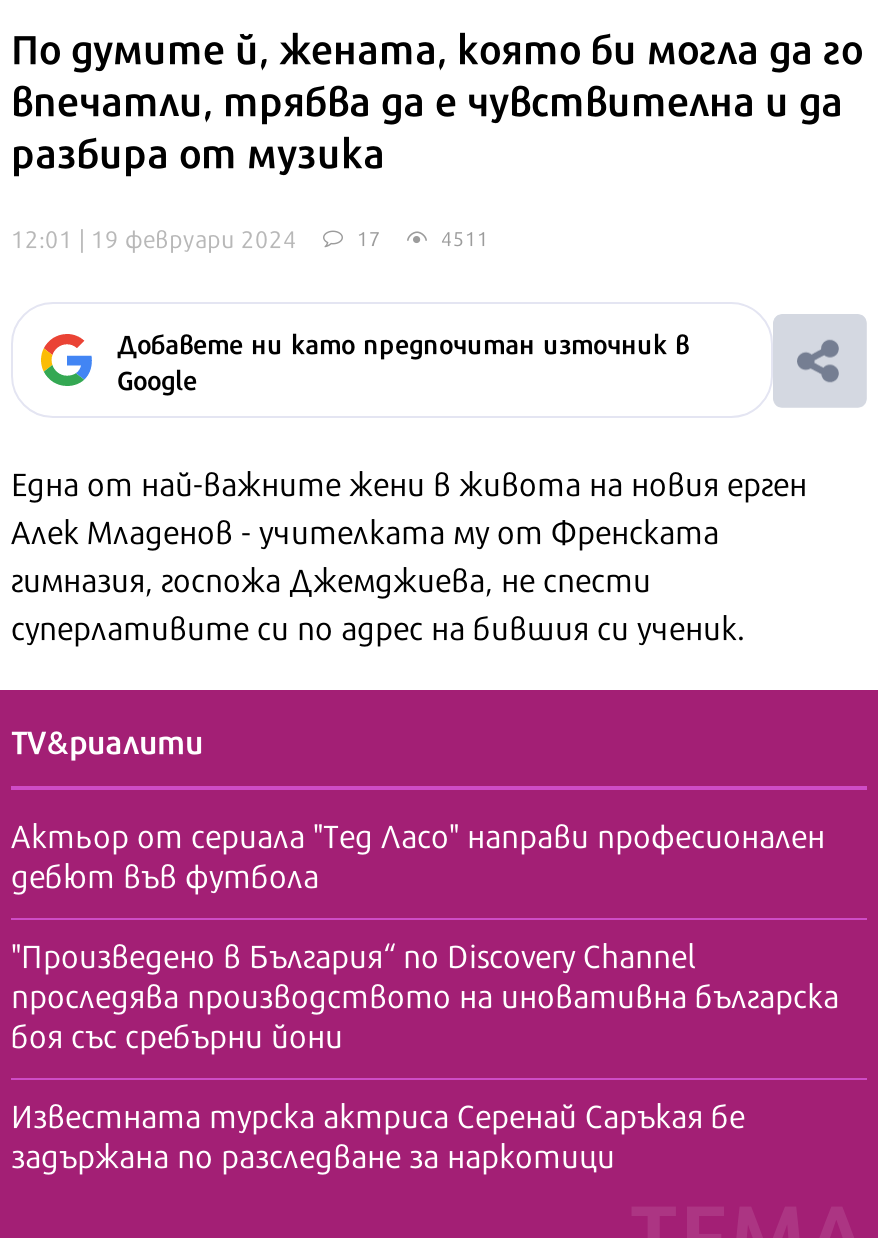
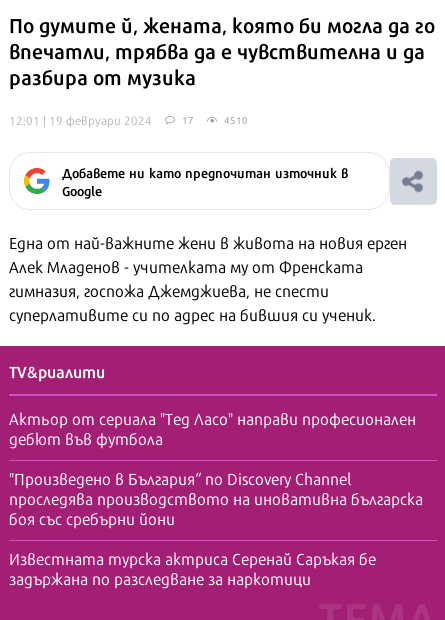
[441,222,489,252] 4511 -> [224,112,248,127] 4510

